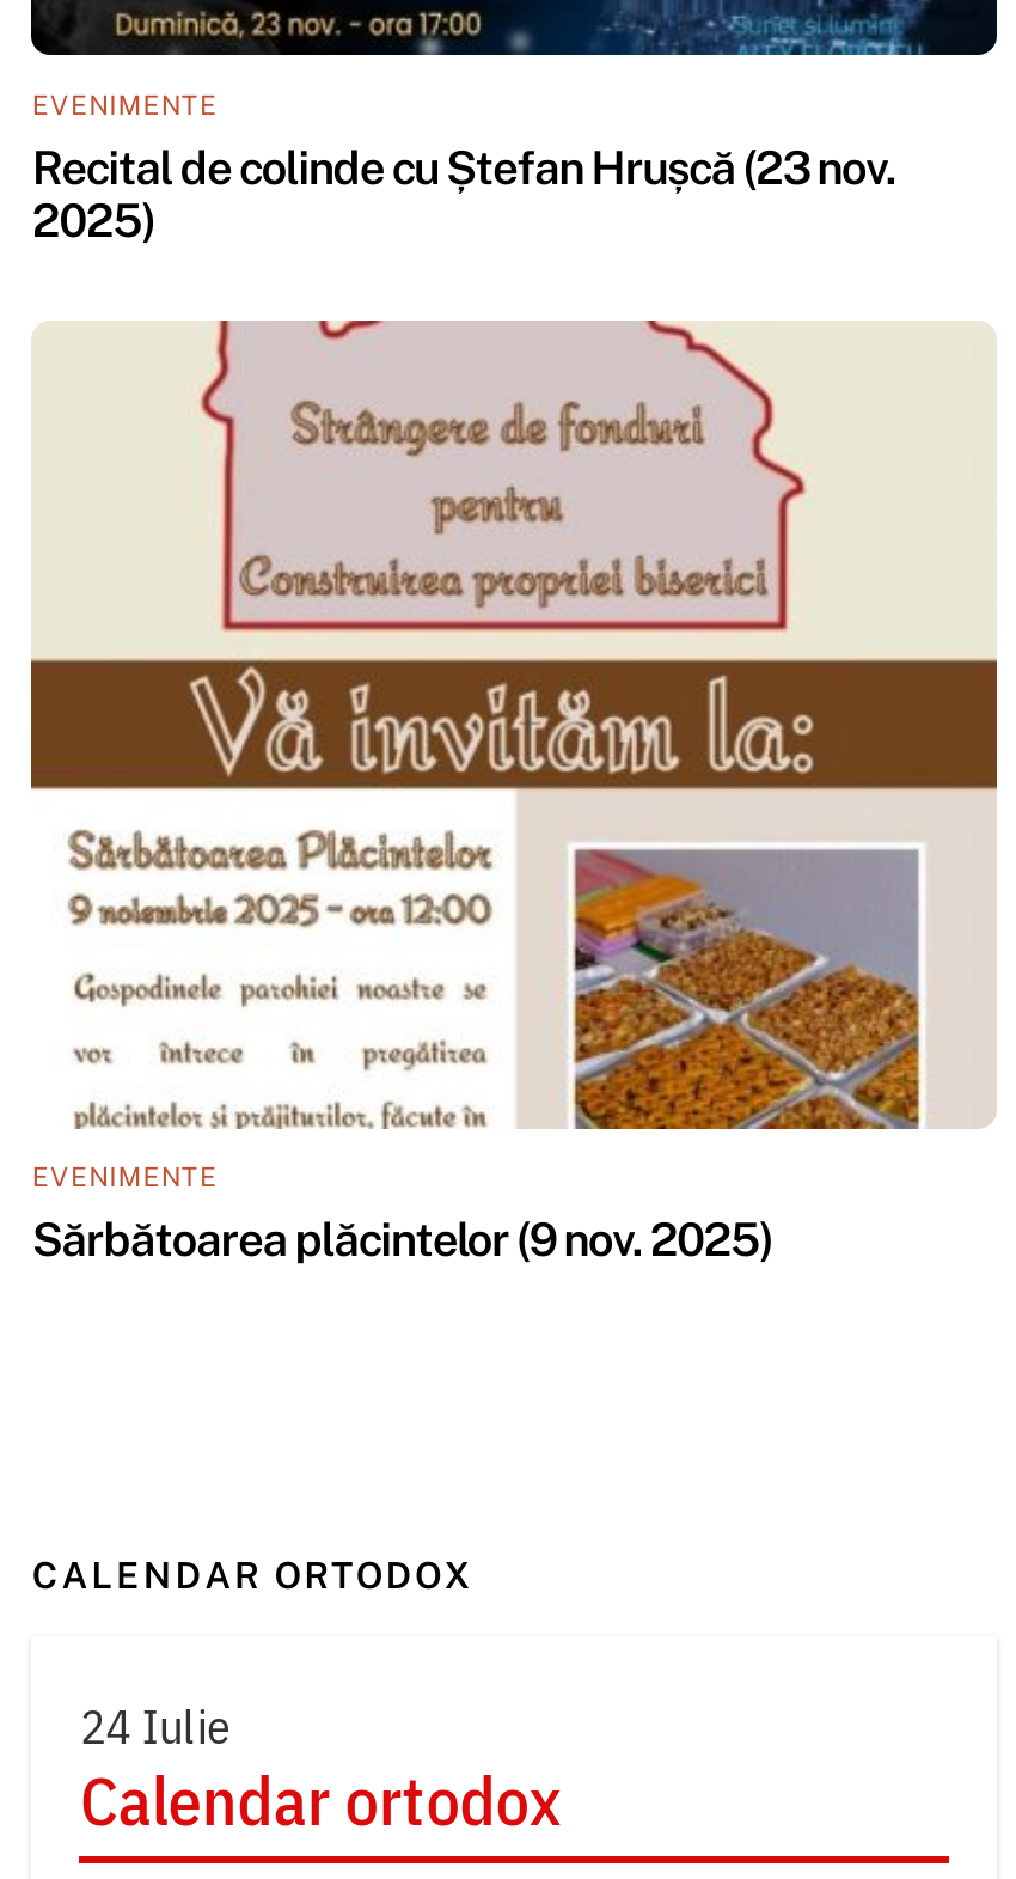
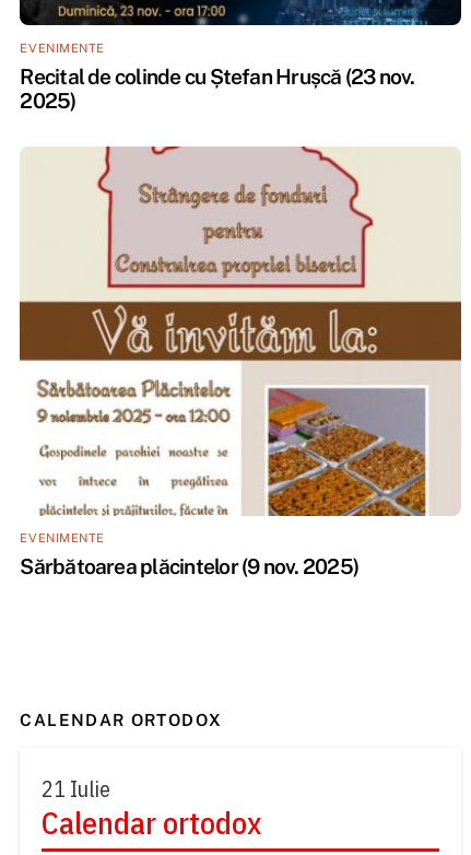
[80,1693,230,1757] 24 Iulie -> [42,774,111,803] 21 Iulie

